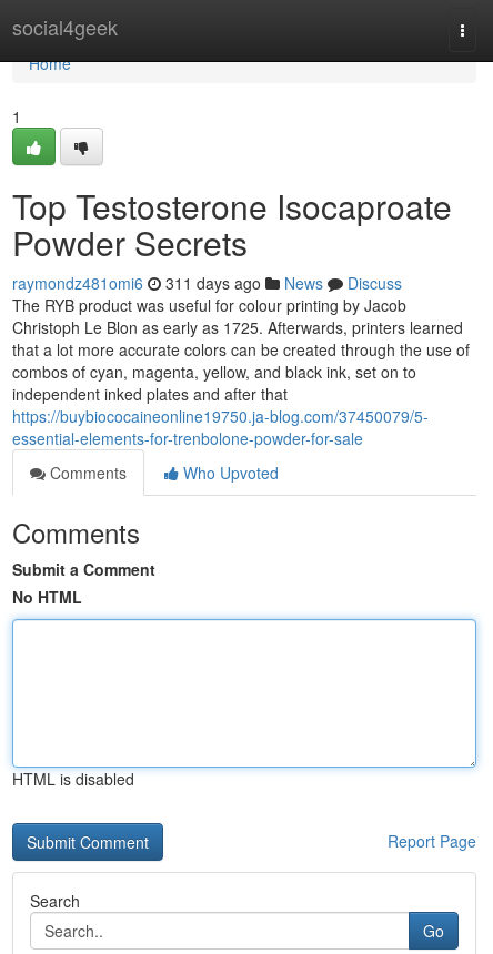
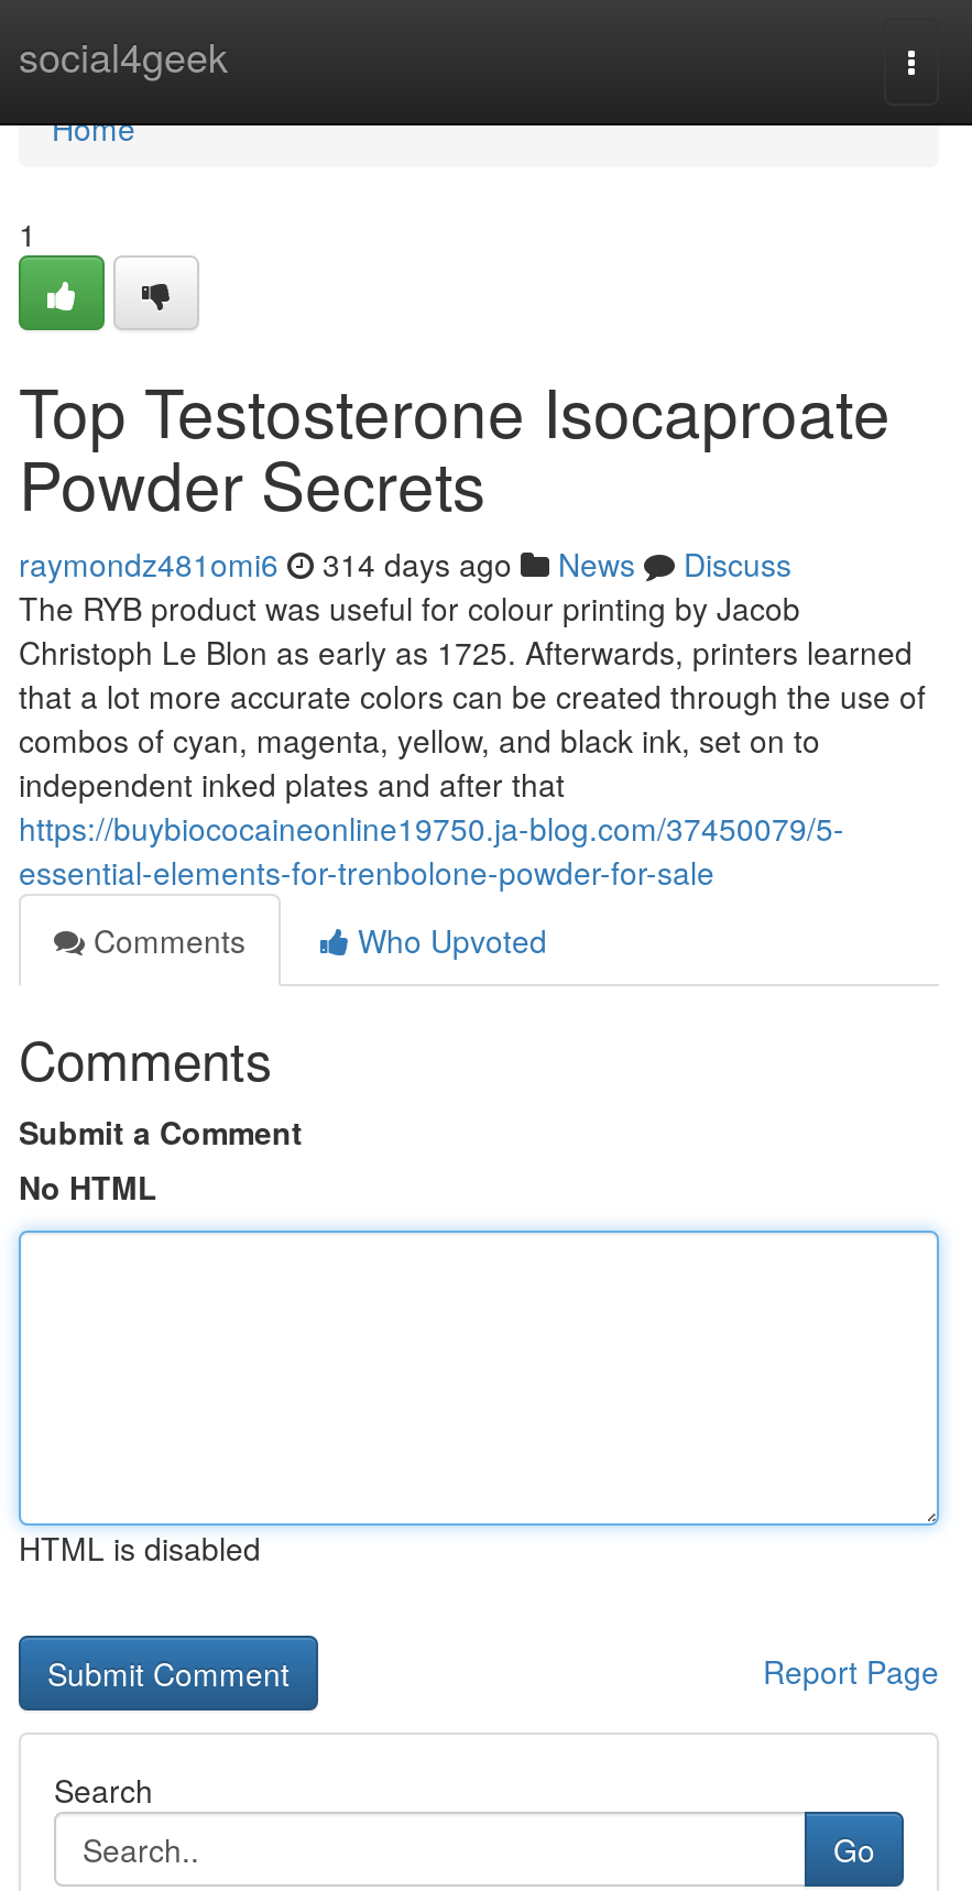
[12,272,402,294] raymondz481omi6 311 days ago News Discuss -> [19,542,791,586] raymondz481omi6 314 days ago News Discuss

